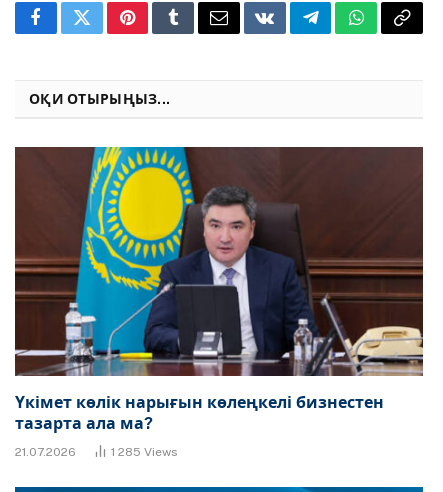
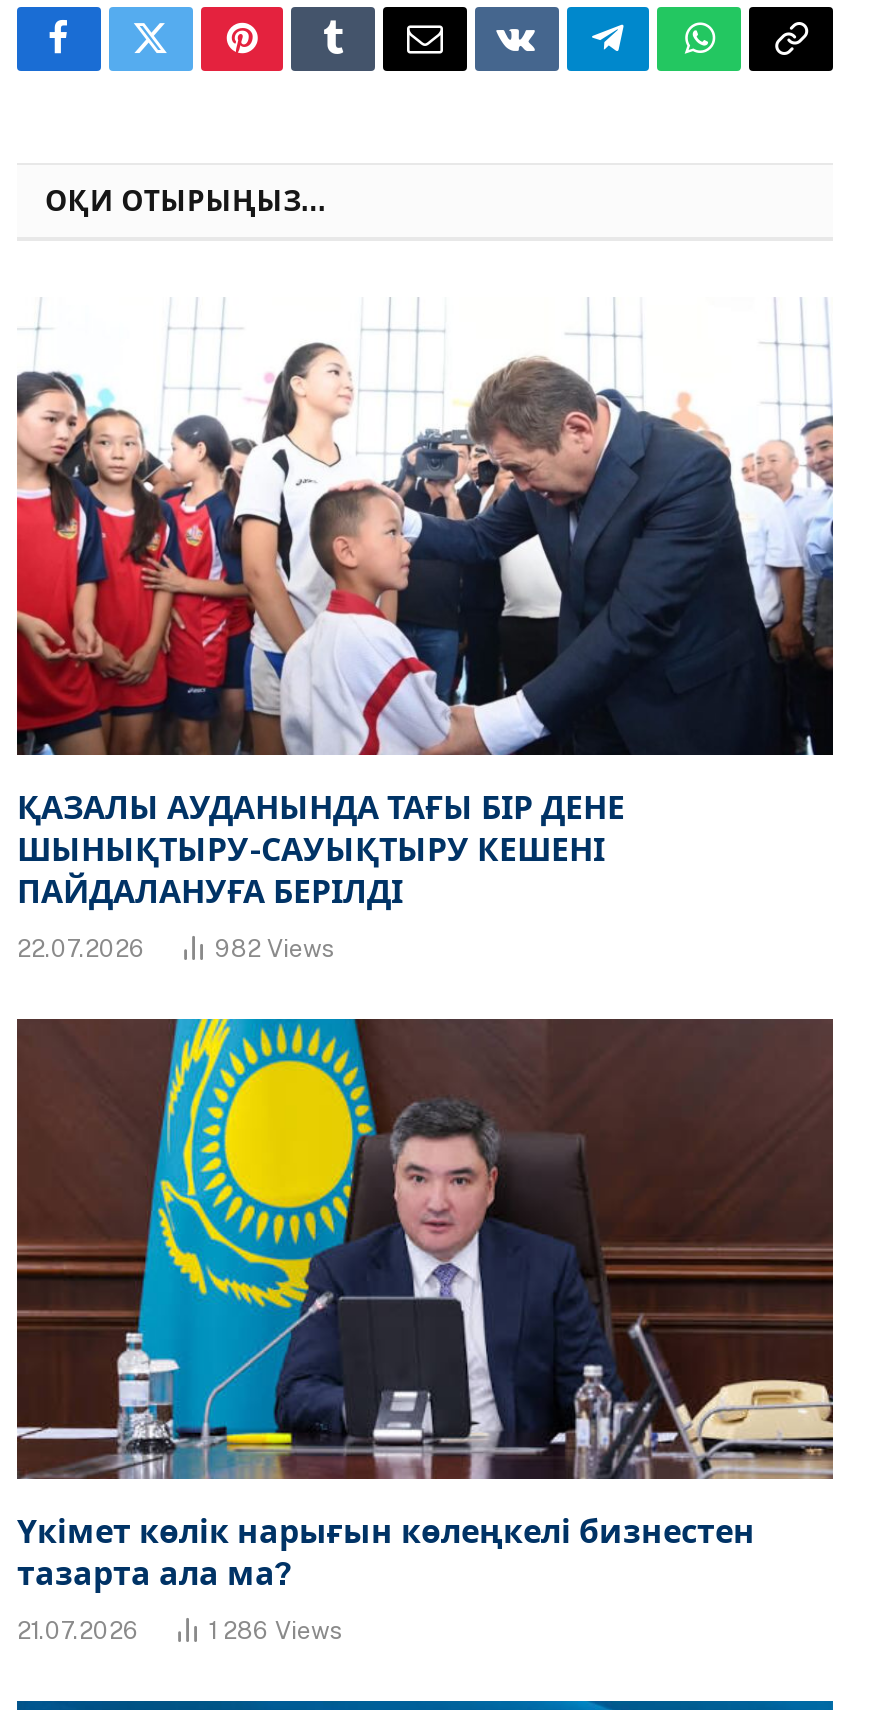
none -> [15,325,835,964] [image] | ҚАЗАЛЫ АУДАНЫНДА ТАҒЫ БІР ДЕНЕ | ШЫНЫҚТЫРУ-САУЫҚТЫРУ КЕШЕНІ | ПАЙДАЛАНУҒА БЕРІЛДІ | 22.07.2026 | 982 Views
[111,445,178,459] 1 285 Views -> [209,1617,343,1645] 1 286 Views

